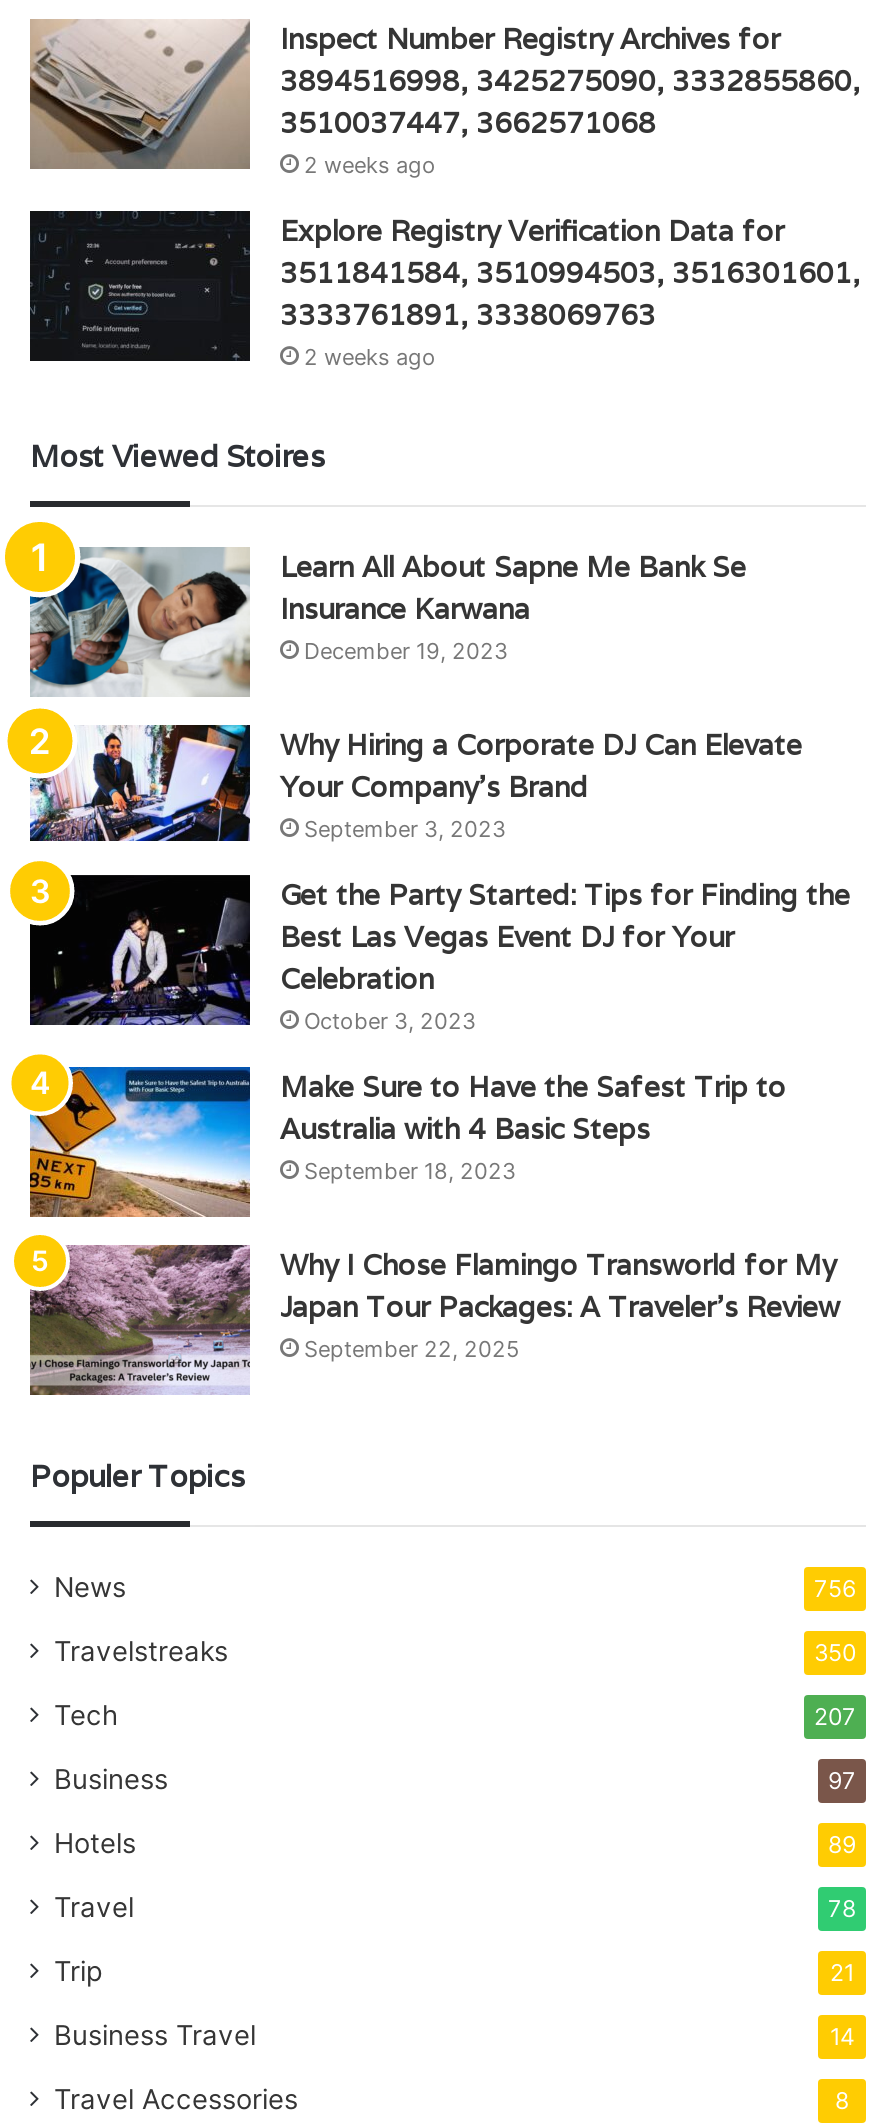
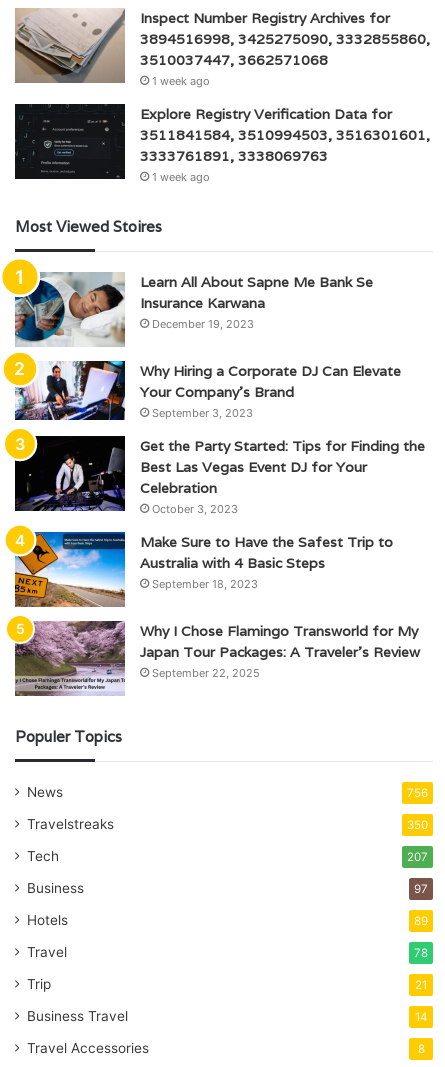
[304,150,436,178] 2 weeks ago -> [152,74,210,88] 1 week ago
[304,342,436,370] 2 weeks ago -> [152,170,210,184] 1 week ago

